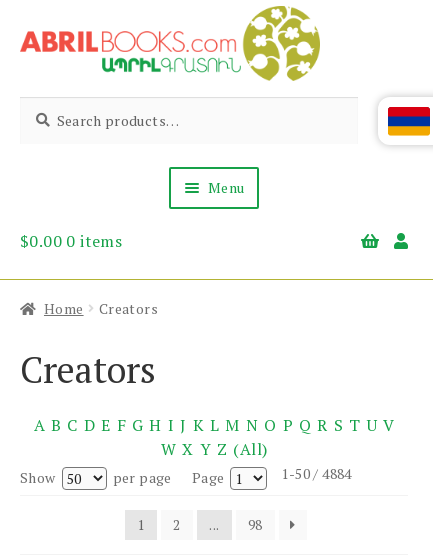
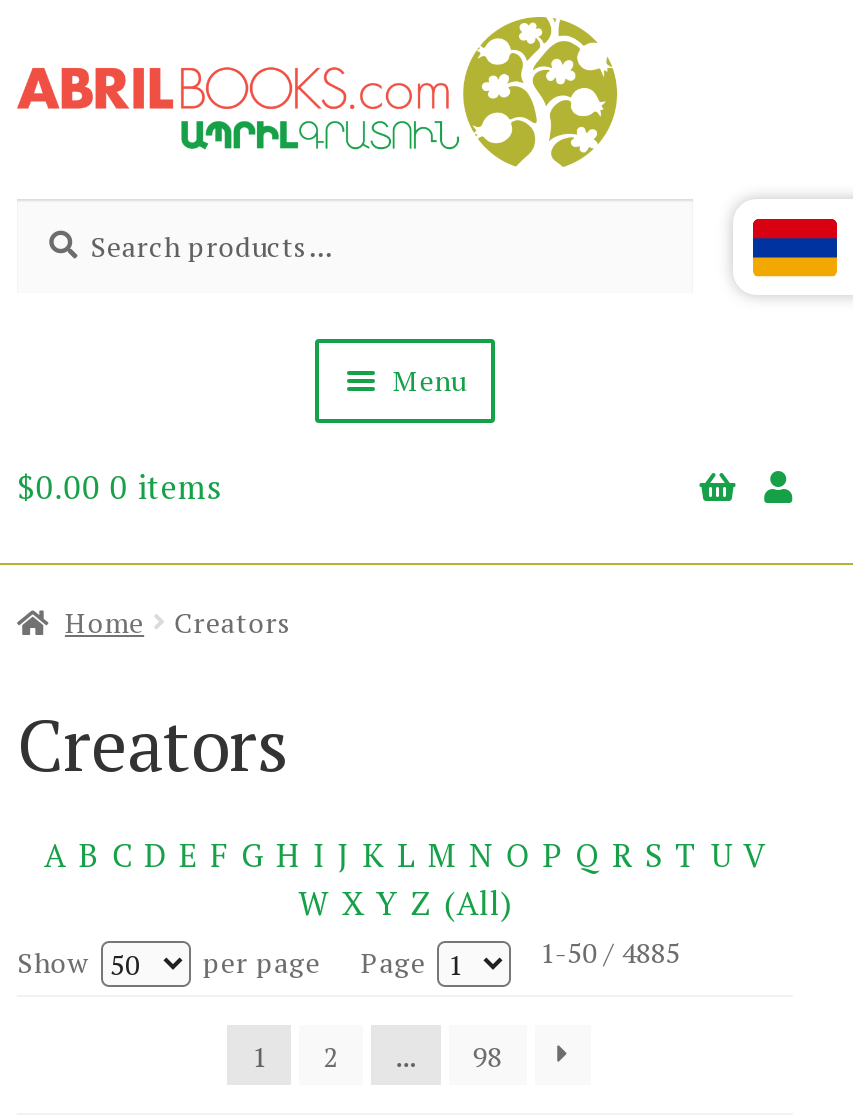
[281,464,352,483] 1-50 / 4884 -> [540,933,681,971] 1-50 / 4885

